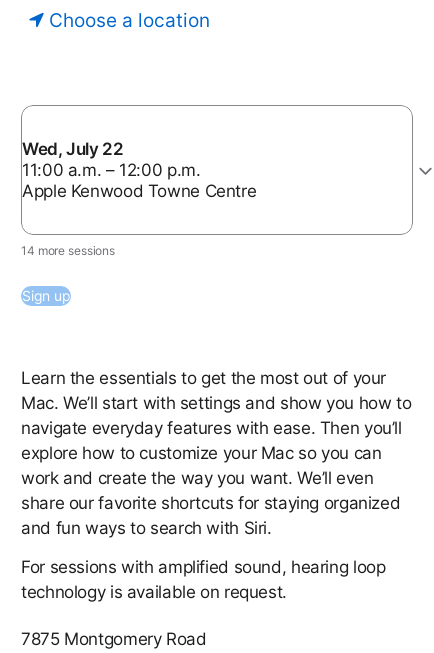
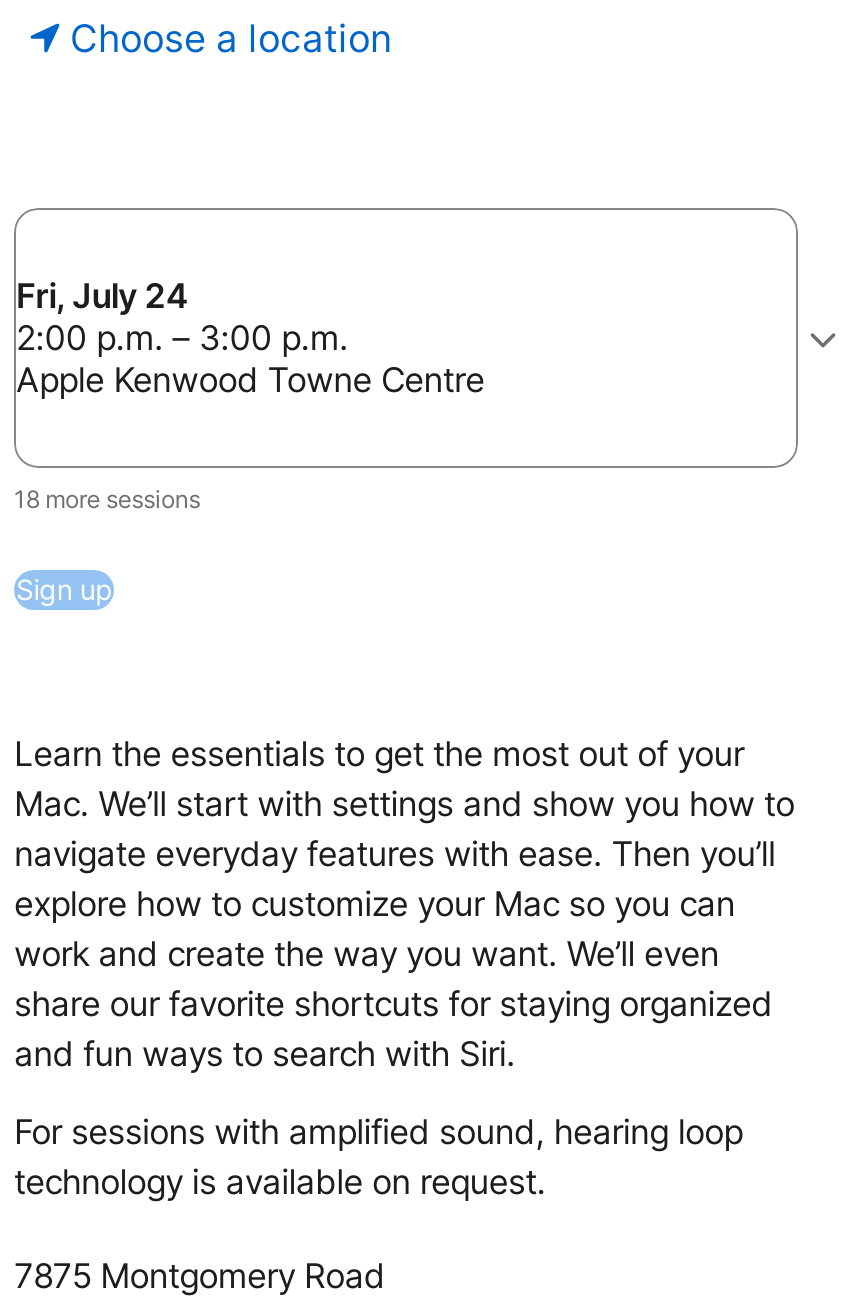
[22,139,123,159] Wed, July 22 -> [16,276,187,316] Fri, July 24
[22,160,200,180] 11:00 a.m. – 12:00 p.m. -> [16,318,348,358] 2:00 p.m. – 3:00 p.m.
[21,243,115,258] 14 more sessions -> [14,484,200,514] 18 more sessions

